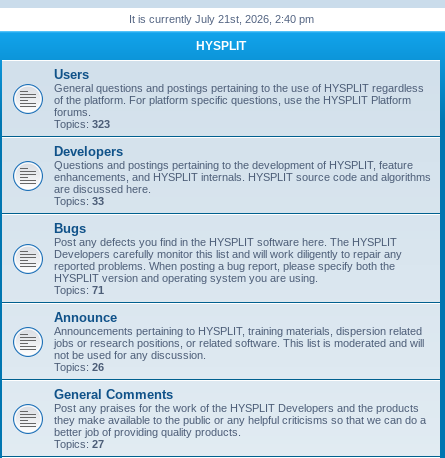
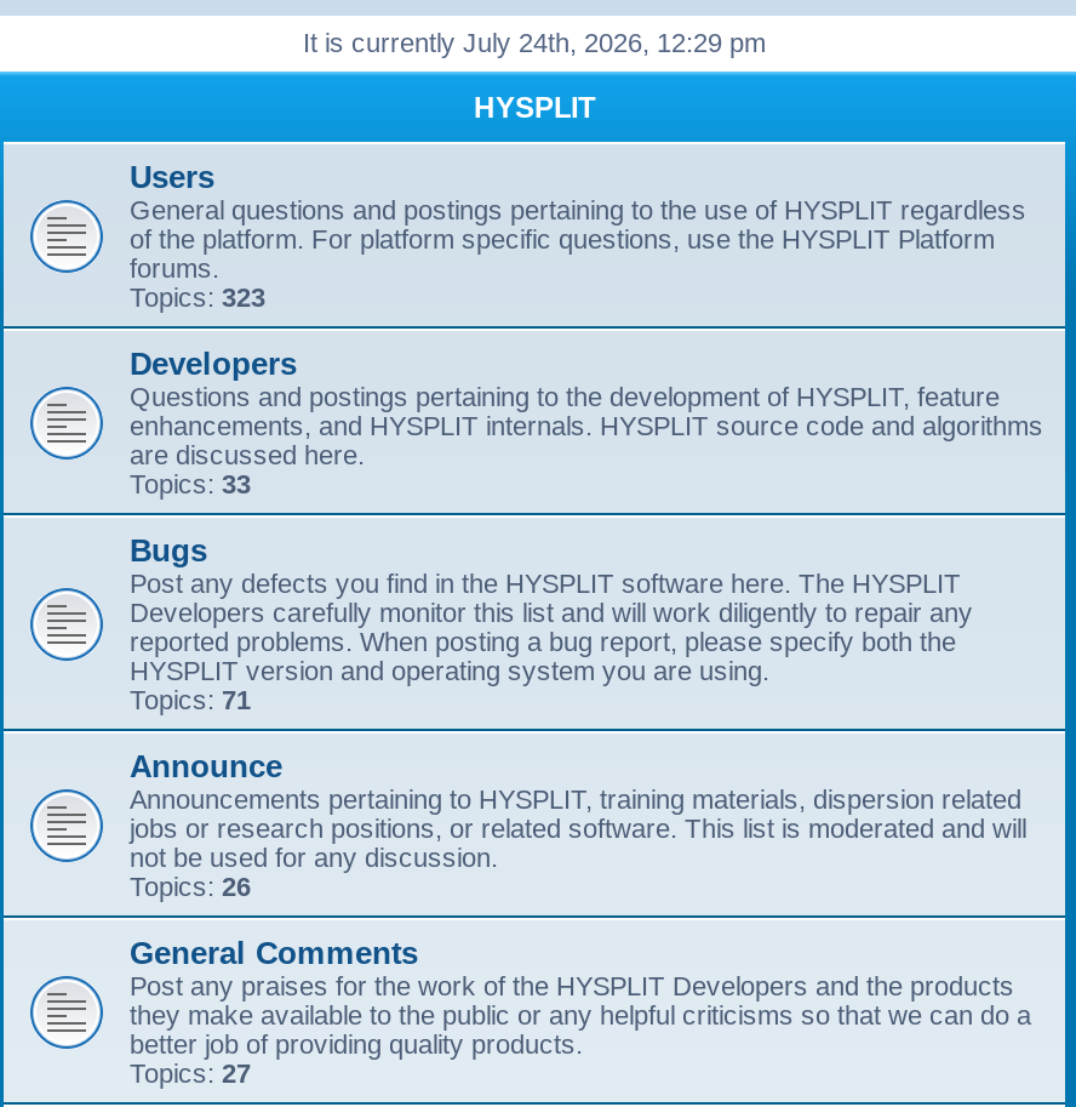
[128,13,313,25] It is currently July 21st, 2026, 2:40 pm -> [303,28,766,57] It is currently July 24th, 2026, 12:29 pm

